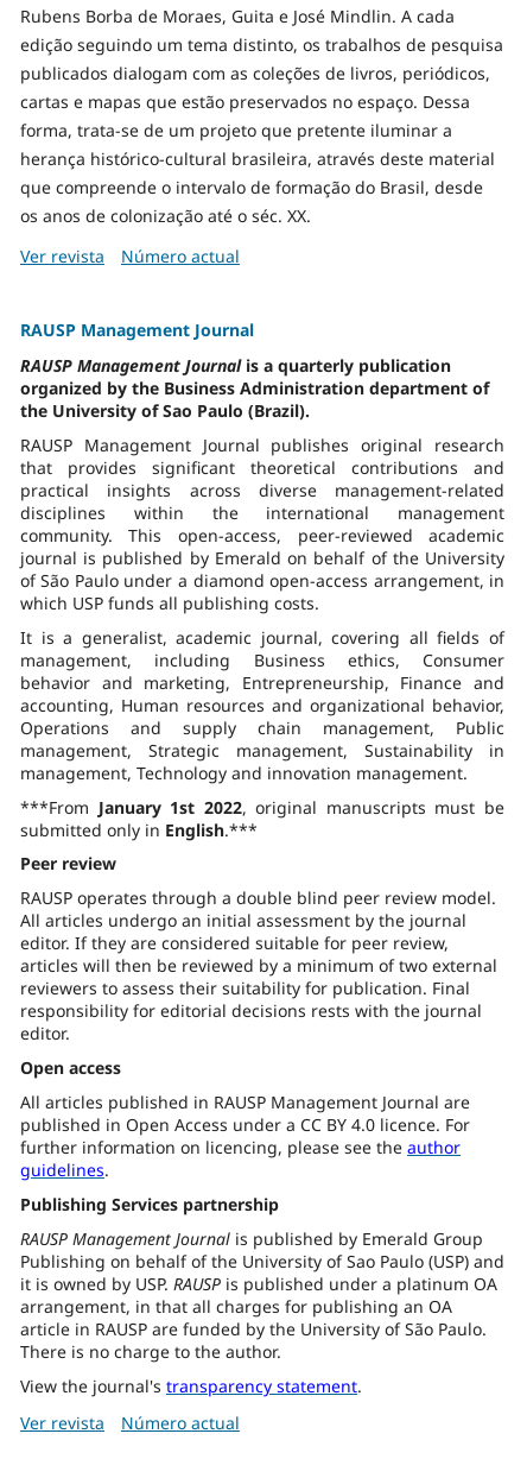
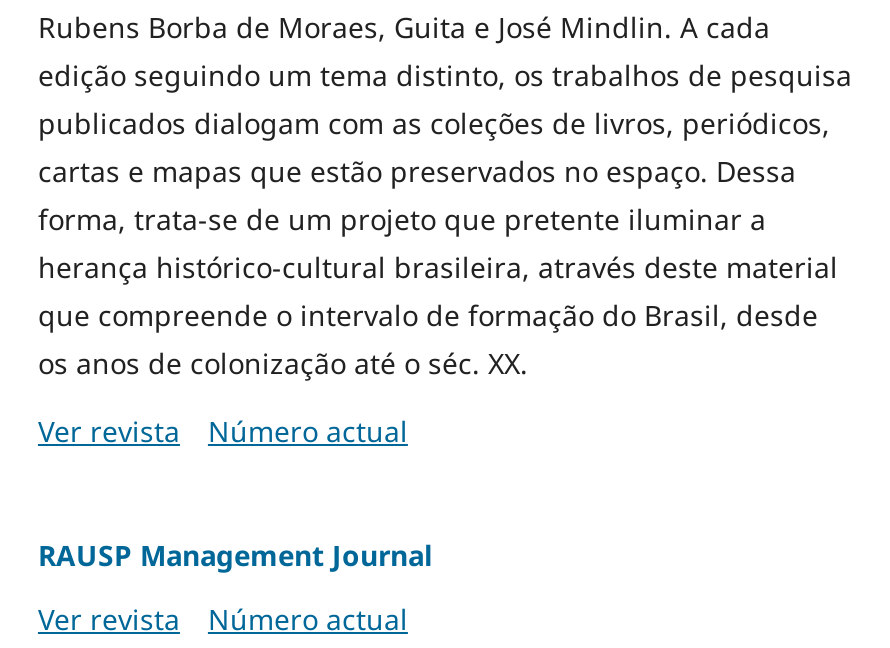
[20,353,505,1398] RAUSP Management Journal is a quarterly publication | organized by the Business Administration department of | the University of Sao Paulo (Brazil). | RAUSP Management Journal publishes original research | that provides significant theoretical contributions and | practical insights across diverse management-related | disciplines within the international management | community. This open-access, peer-reviewed academic | journal is published by Emerald on behalf of the University | of São Paulo under a diamond open-access arrangement, in | which USP funds all publishing costs. | It is a generalist, academic journal, covering all fields of | management, including Business ethics, Consumer | behavior and marketing, Entrepreneurship, Finance and | accounting, Human resources and organizational behavior, | Operations and supply chain management, Public | management, Strategic management, Sustainability in | management, Technology and innovation management. | ***From January 1st 2022, original manuscripts must be | submitted only in English.*** | Peer review | RAUSP operates through a double blind peer review model. | All articles undergo an initial assessment by the journal | editor. If they are considered suitable for peer review, | articles will then be reviewed by a minimum of two external | reviewers to assess their suitability for publication. Final | responsibility for editorial decisions rests with the journal | editor. | Open access | All articles published in RAUSP Management Journal are | published in Open Access under a CC BY 4.0 licence. For | further information on licencing, please see the author | guidelines. | Publishing Services partnership | RAUSP Management Journal is published by Emerald Group | Publishing on behalf of the University of Sao Paulo (USP) and | it is owned by USP. RAUSP is published under a platinum OA | arrangement, in that all charges for publishing an OA | article in RAUSP are funded by the University of São Paulo. | There is no charge to the author. | View the journal's transparency statement. -> none

